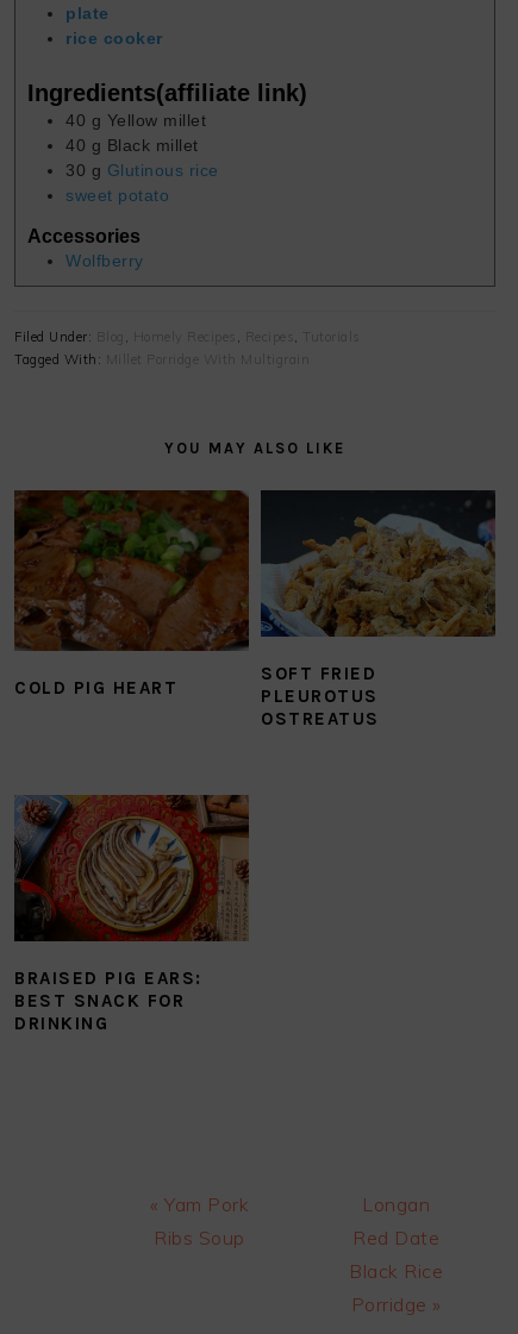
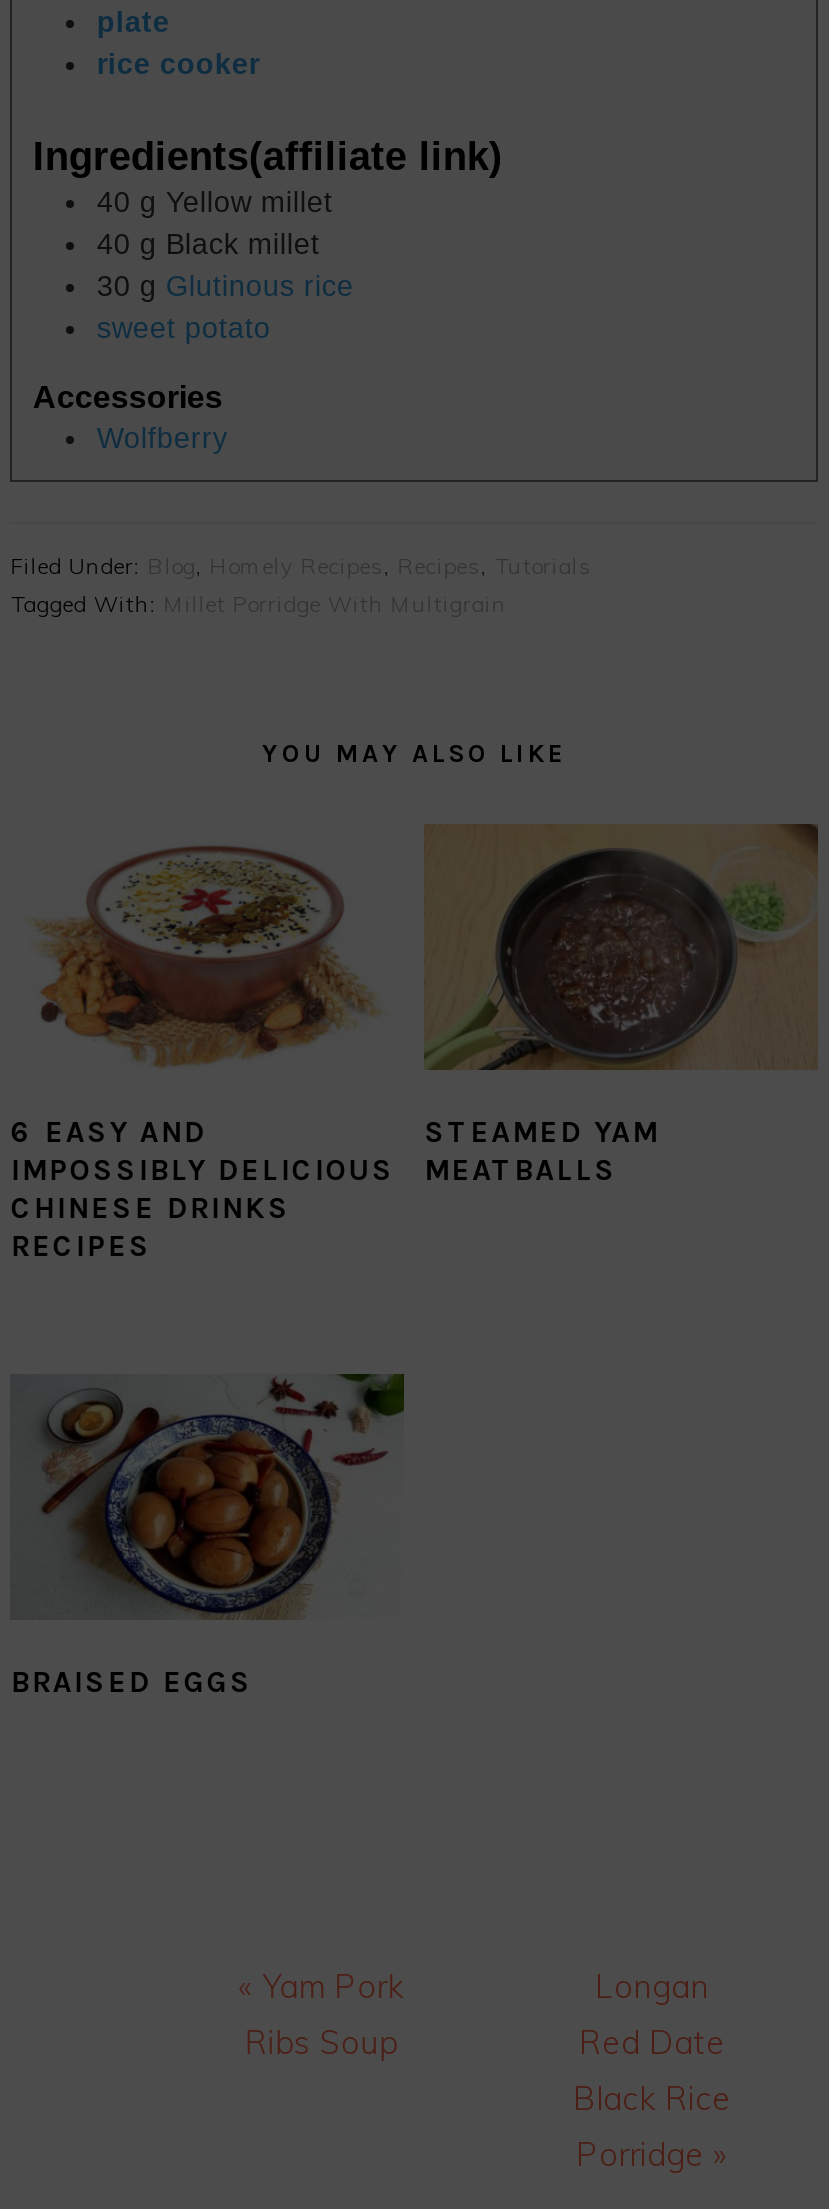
[13,489,250,699] [image] | COLD PIG HEART -> [10,824,404,1264] [image] | 6 EASY AND | IMPOSSIBLY DELICIOUS | CHINESE DRINKS | RECIPES
[260,489,497,730] [image] | SOFT FRIED | PLEUROTUS | OSTREATUS -> [422,822,818,1188] [image] | STEAMED YAM | MEATBALLS
[13,794,250,958] [image] -> [10,1336,404,1572] [image]
[15,967,202,1034] BRAISED PIG EARS: | BEST SNACK FOR | DRINKING -> [11,1664,253,1700] BRAISED EGGS

